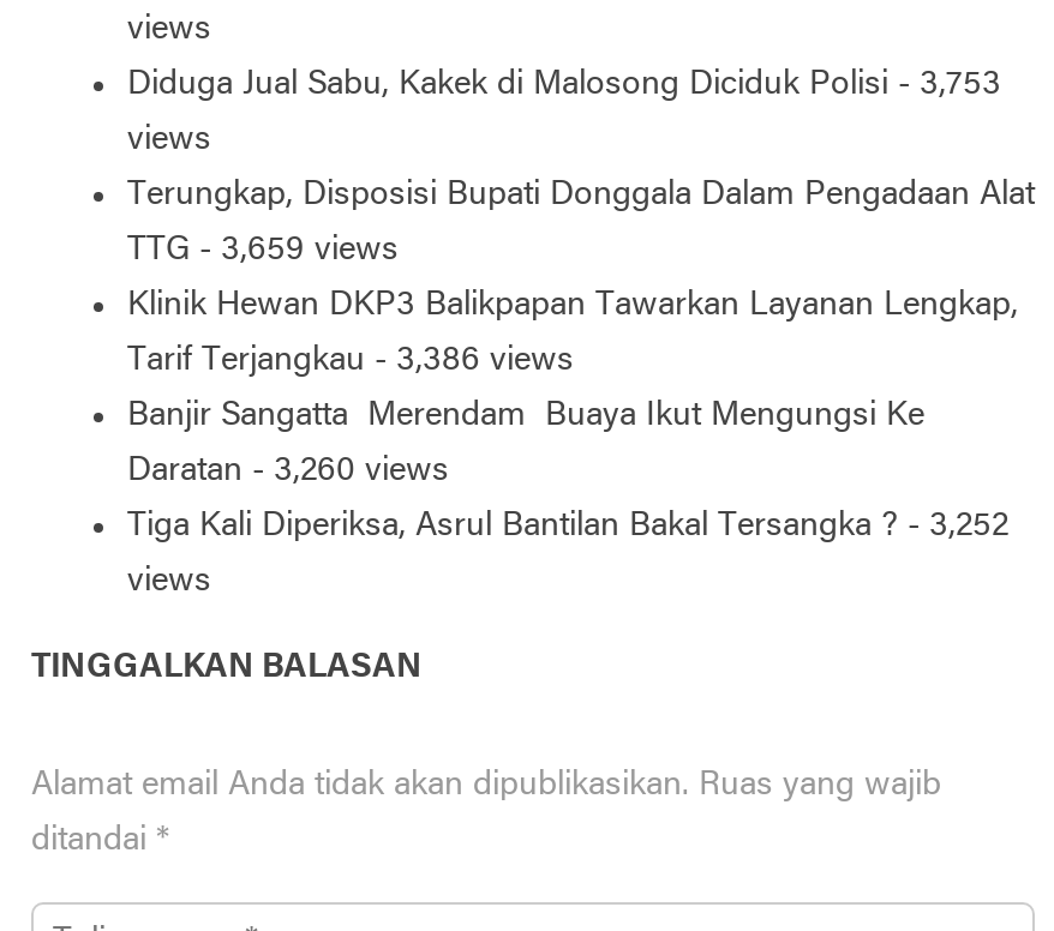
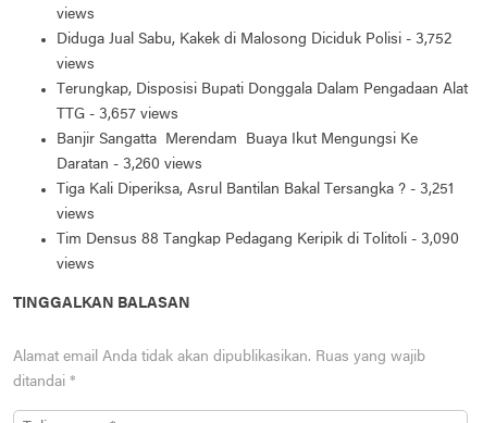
[127,67,1001,103] Diduga Jual Sabu, Kakek di Malosong Diciduk Polisi - 3,753 -> [57,31,451,48] Diduga Jual Sabu, Kakek di Malosong Diciduk Polisi - 3,752
[127,232,1018,379] TTG - 3,659 views | Klinik Hewan DKP3 Balikpapan Tawarkan Layanan Lengkap, | Tarif Terjangkau - 3,386 views -> [57,106,178,123] TTG - 3,657 views
moved [127,398,924,489] -> [57,131,418,173]: Banjir Sangatta Merendam Buaya Ikut Mengungsi Ke | Daratan - 3,260 views
[127,508,1008,544] Tiga Kali Diperiksa, Asrul Bantilan Bakal Tersangka ? - 3,252 -> [57,181,459,248] Tiga Kali Diperiksa, Asrul Bantilan Bakal Tersangka ? - 3,251 | views | Tim Densus 88 Tangkap Pedagang Keripik di Tolitoli - 3,090

